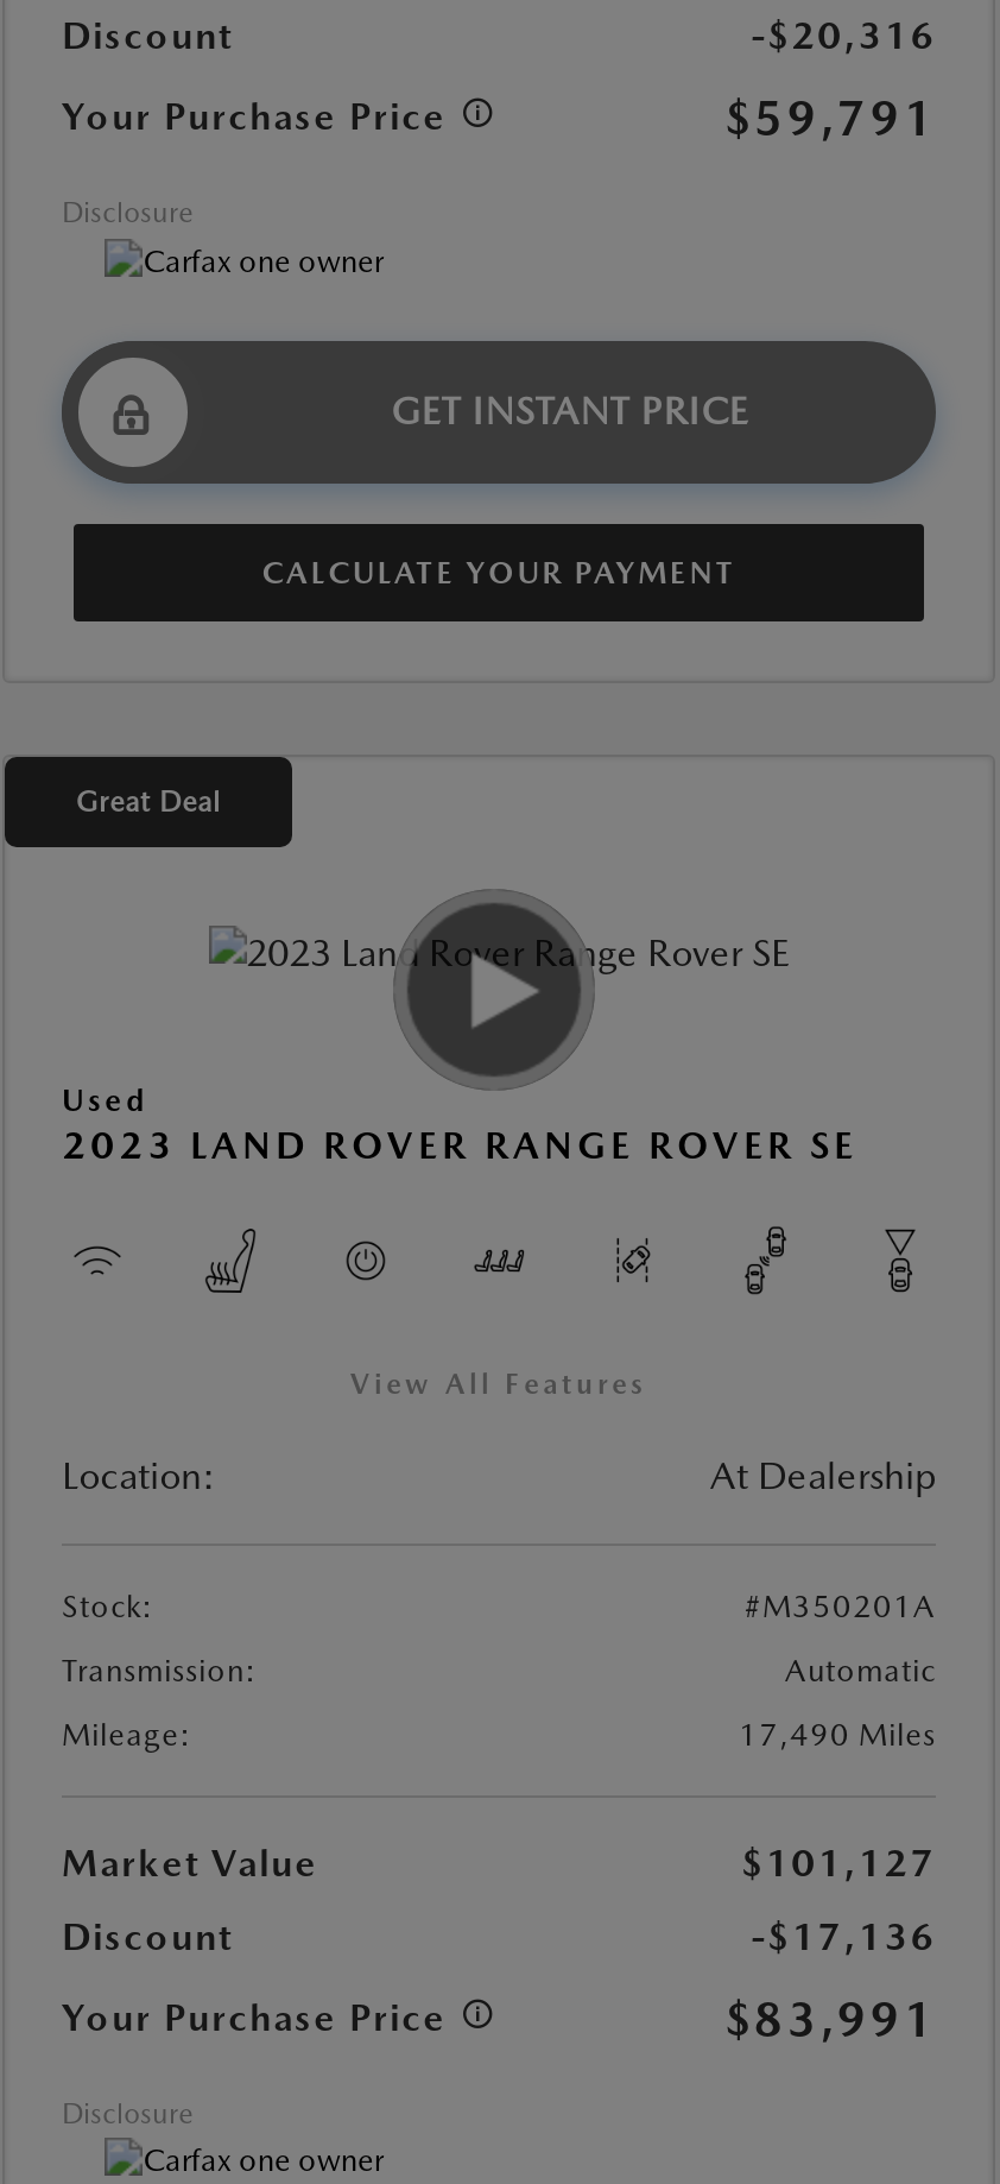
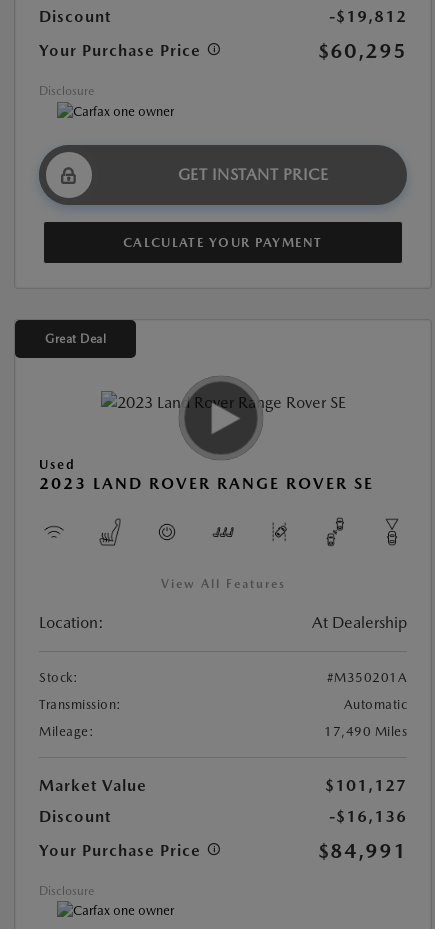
[751,14,936,59] -$20,316 -> [329,7,407,26] -$19,812
[724,90,936,147] $59,791 -> [318,39,407,63] $60,295
[751,1914,936,1959] -$17,136 -> [329,807,407,826] -$16,136
[724,1990,936,2047] $83,991 -> [318,839,407,863] $84,991

